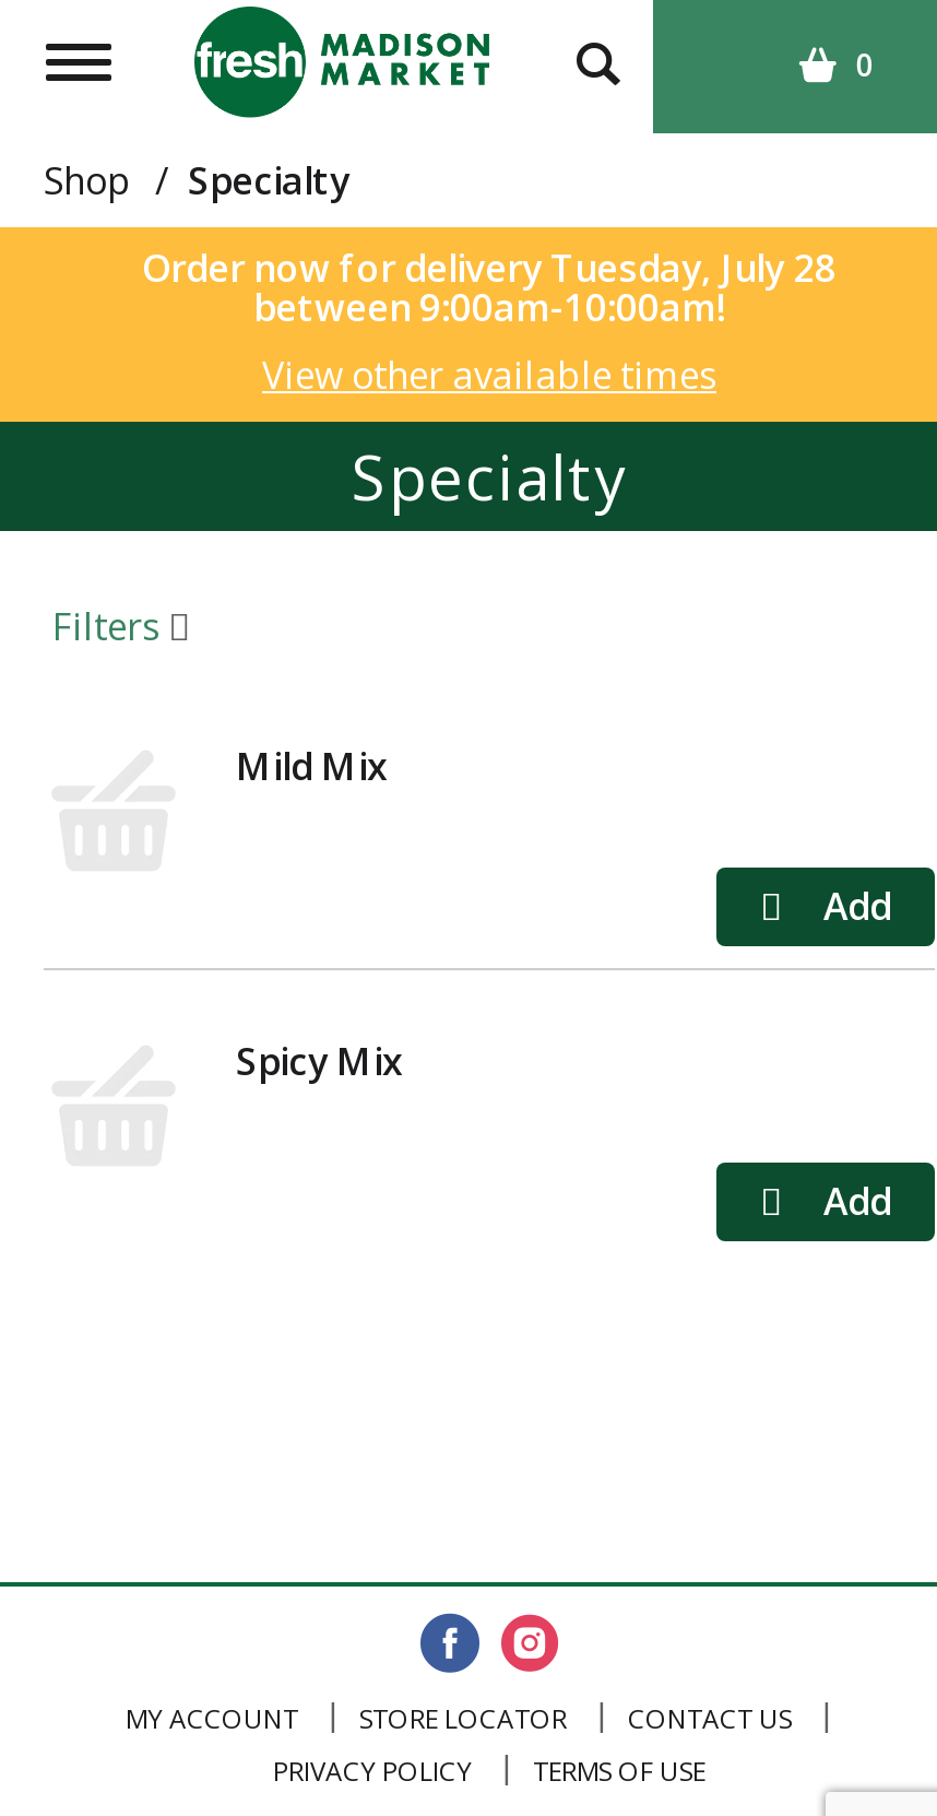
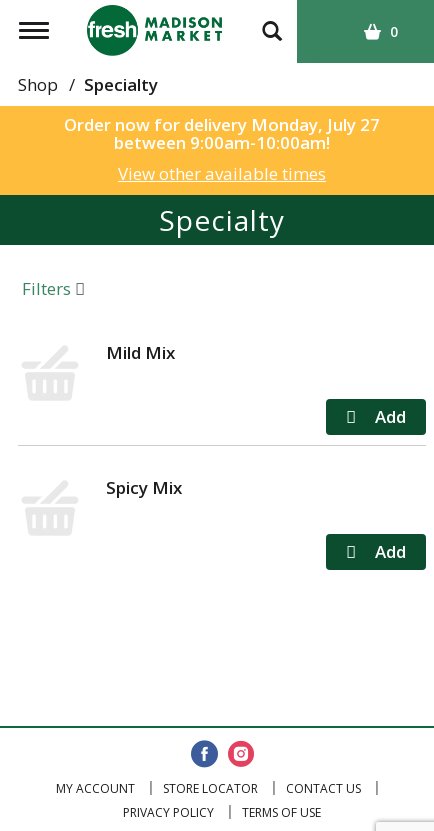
[142,243,837,293] Order now for delivery Tuesday, July 28 -> [64,113,380,136] Order now for delivery Monday, July 27

